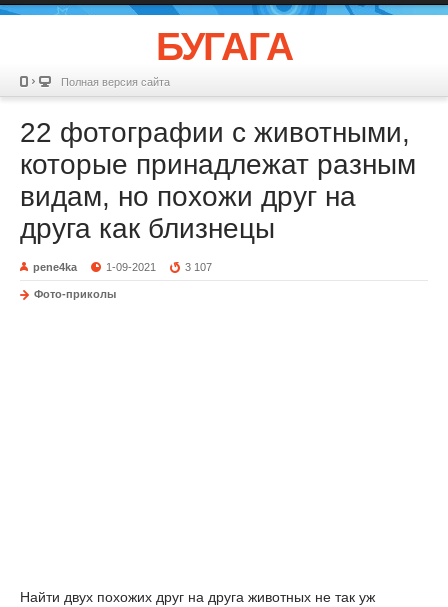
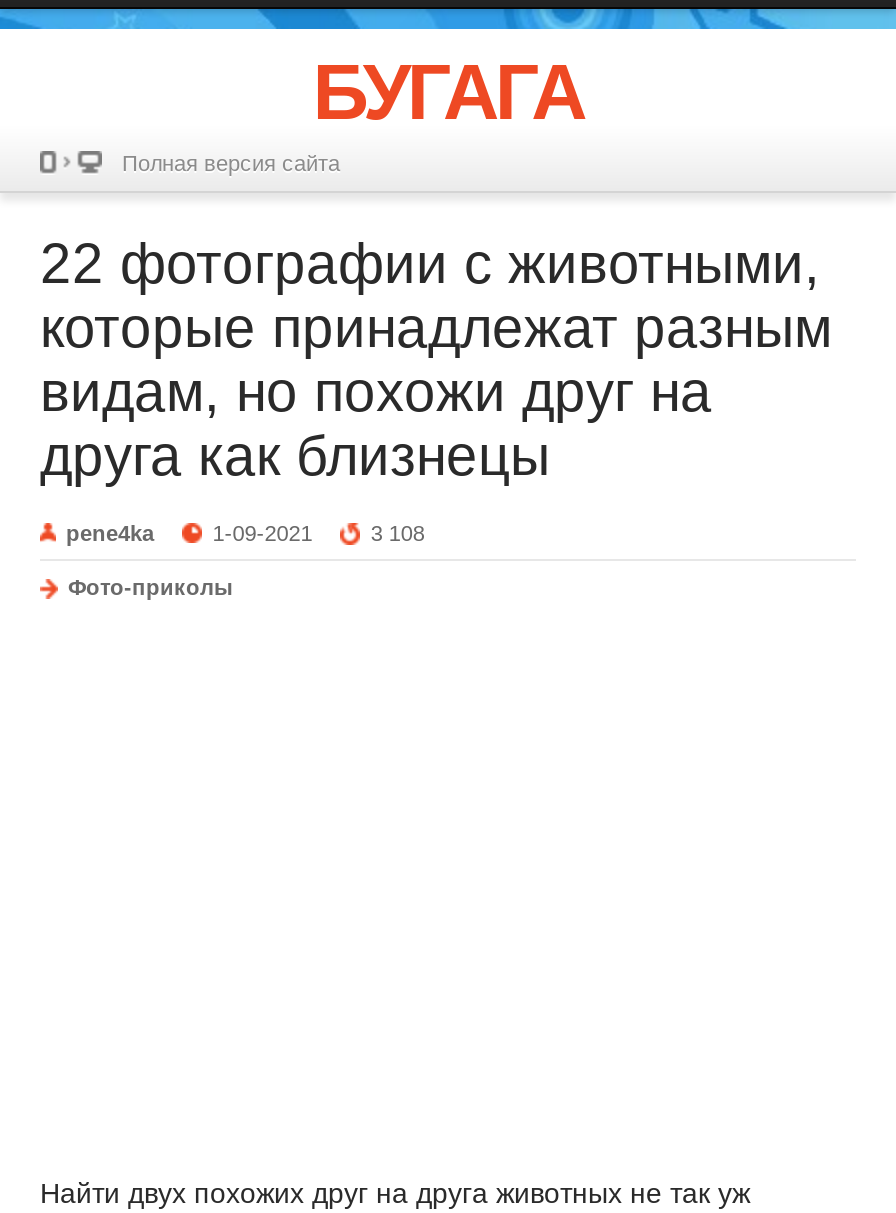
[185,261,212,273] 3 107 -> [371,521,425,545] 3 108

